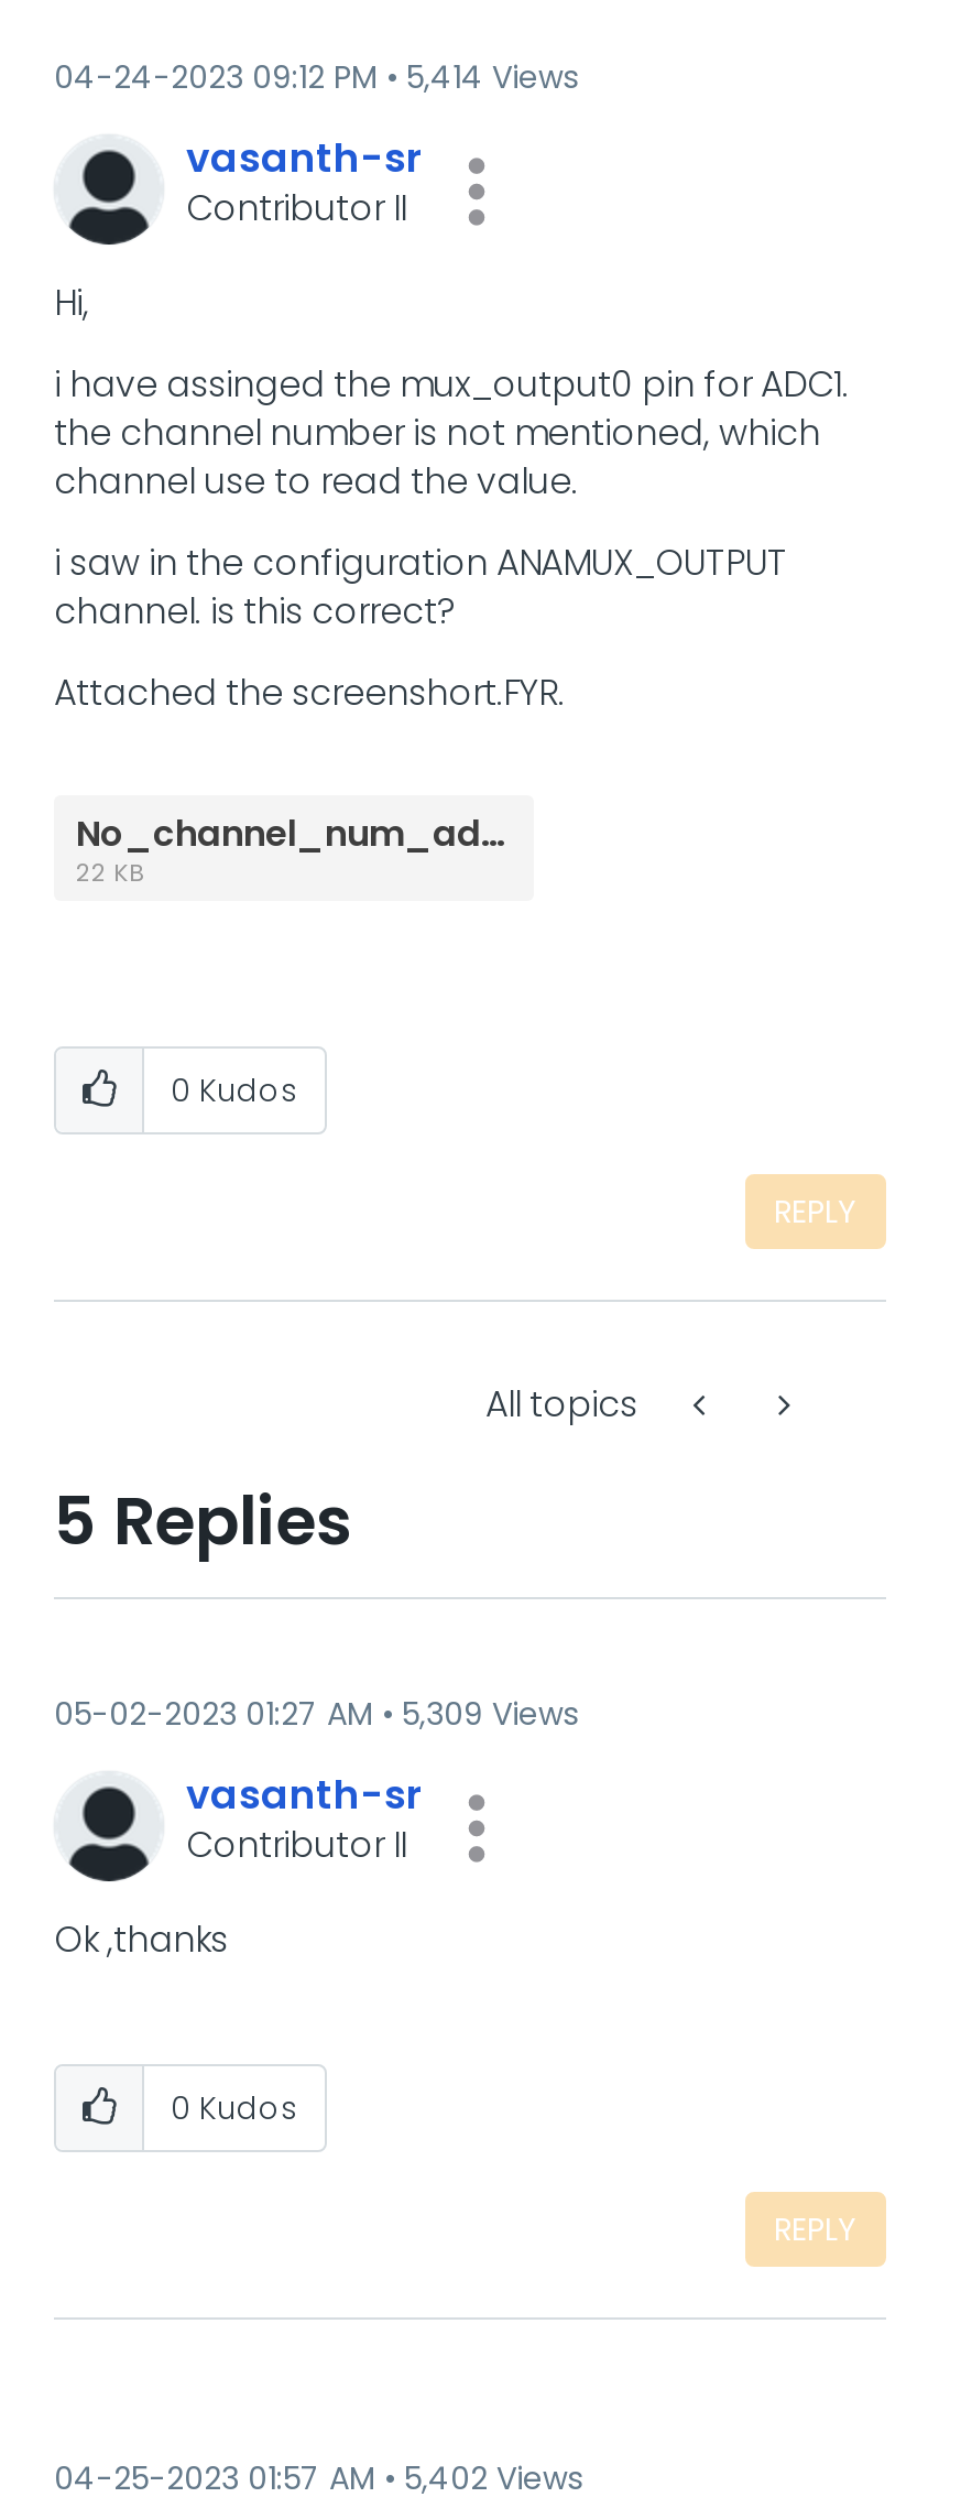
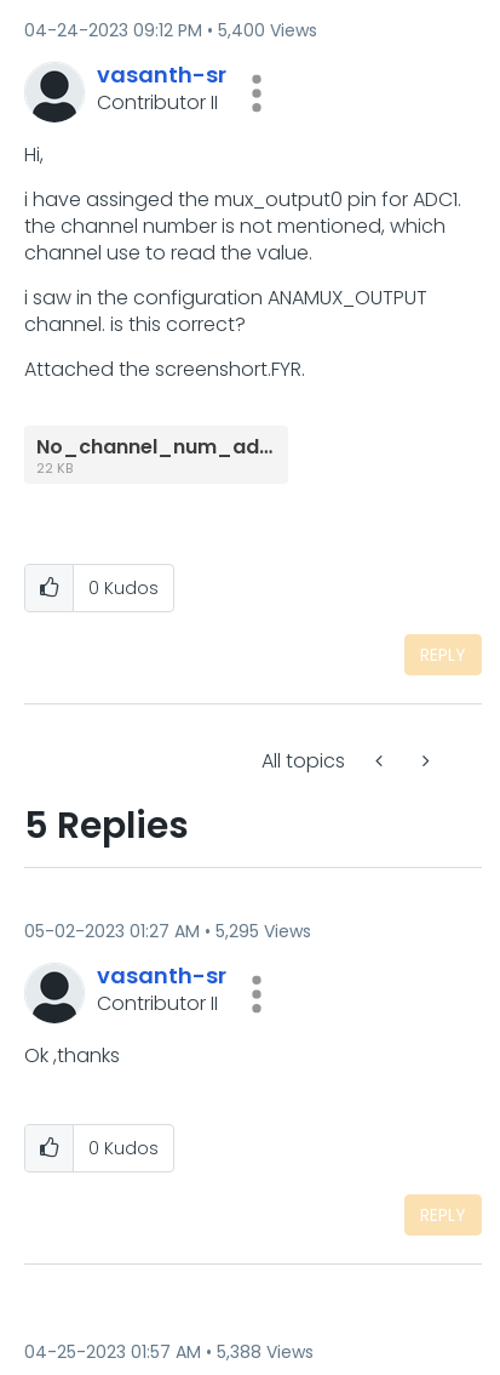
[54,55,578,99] 04-24-2023 09:12 PM 5,414 Views -> [24,18,317,42] 04-24-2023 09:12 PM 5,400 Views
[54,1692,578,1736] 05-02-2023 01:27 AM 5,309 Views -> [24,919,311,943] 05-02-2023 01:27 AM 5,295 Views
[54,2456,582,2500] 04-25-2023 01:57 AM 5,402 Views -> [24,1340,314,1364] 04-25-2023 01:57 AM 5,388 Views

